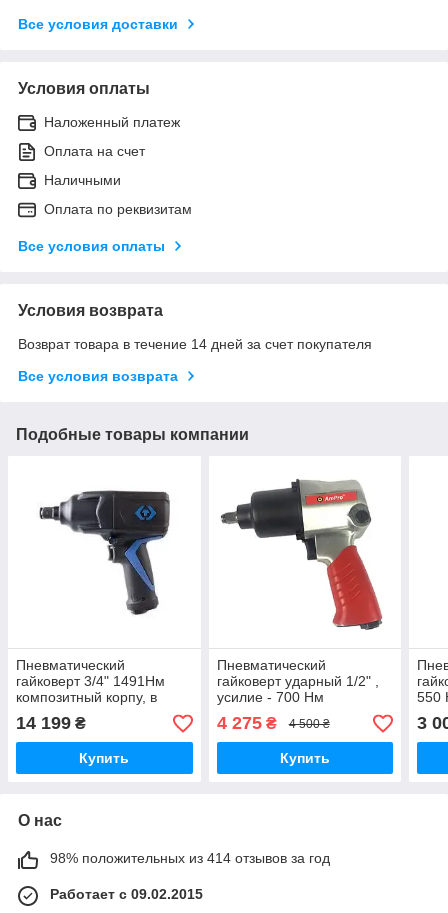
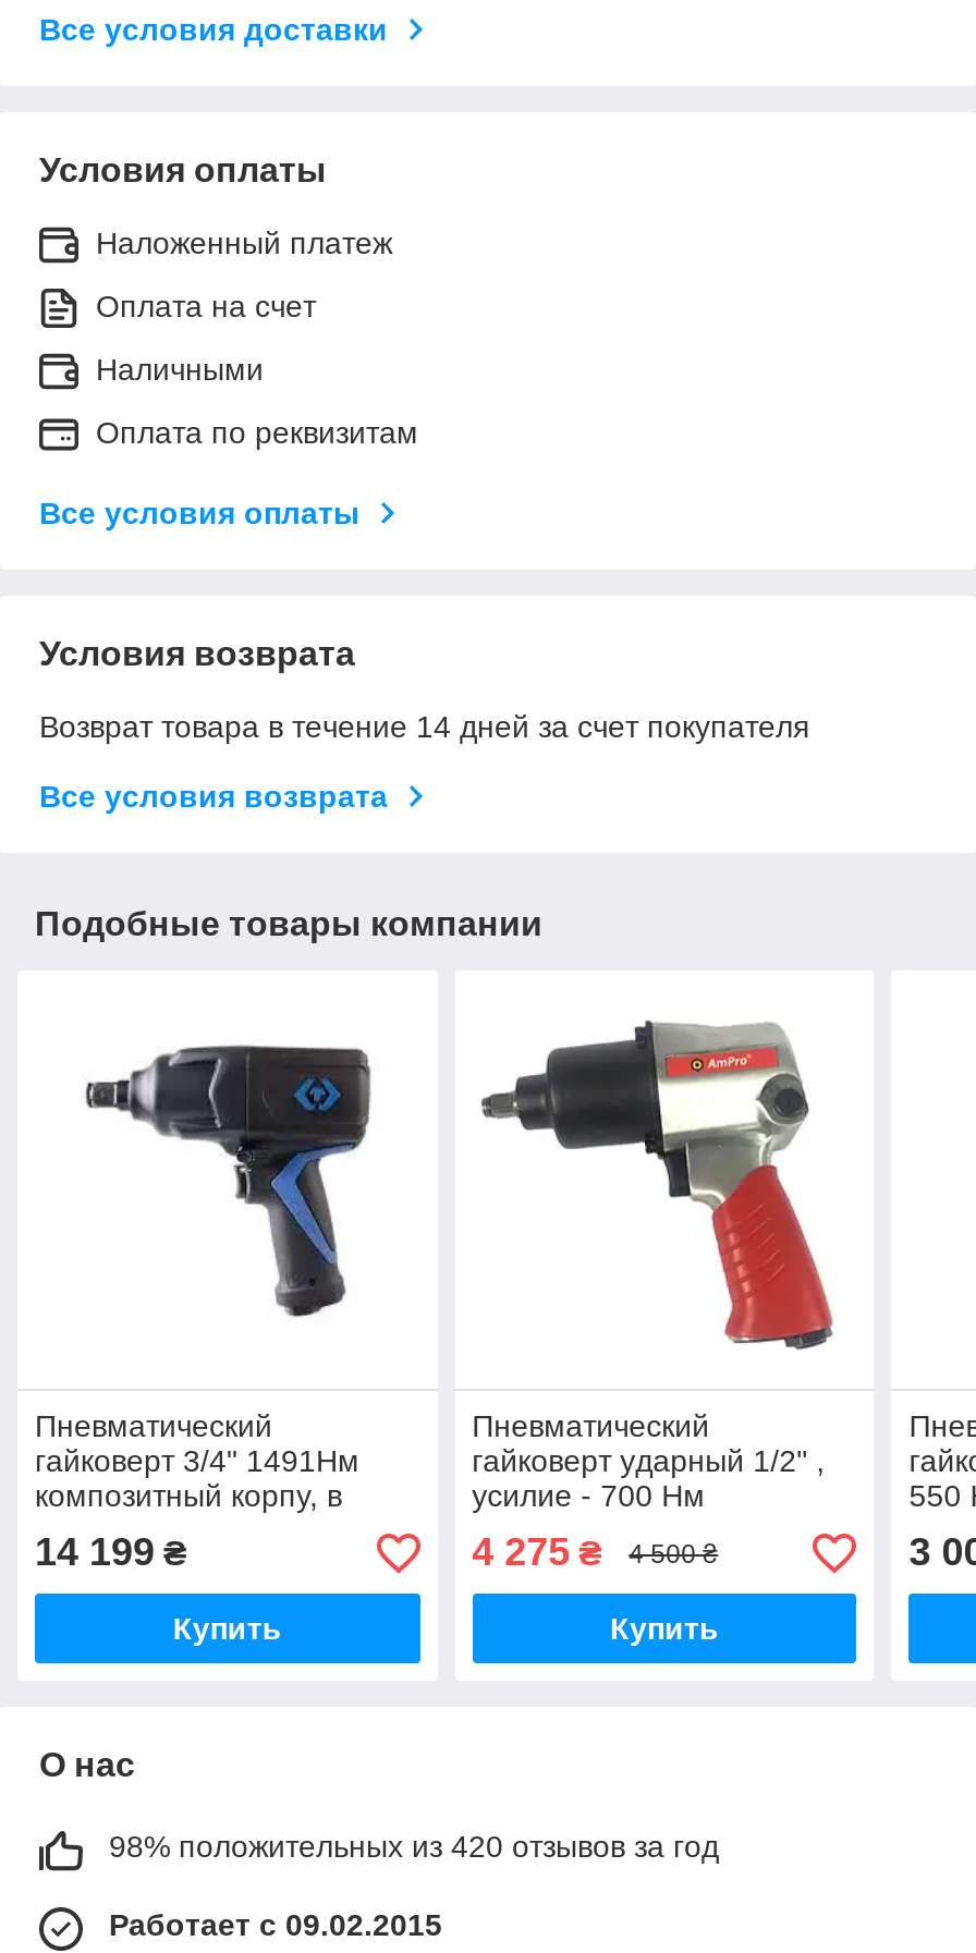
[50,850,330,866] 98% положительных из 414 отзывов за год -> [109,1830,719,1865] 98% положительных из 420 отзывов за год

